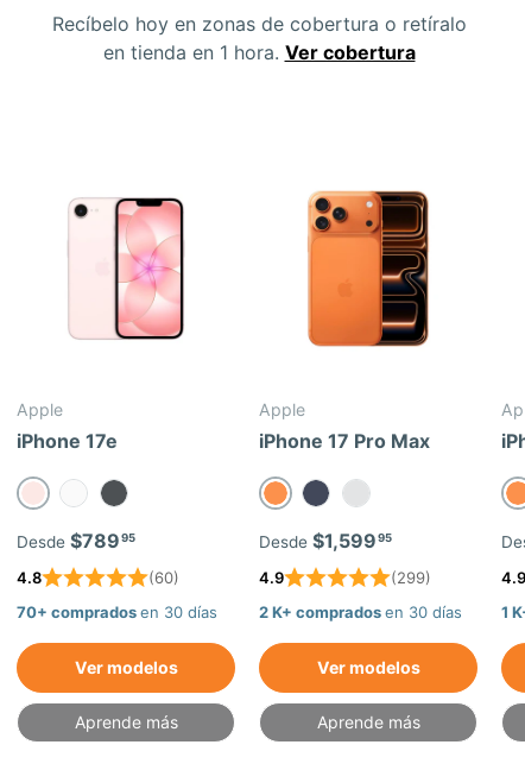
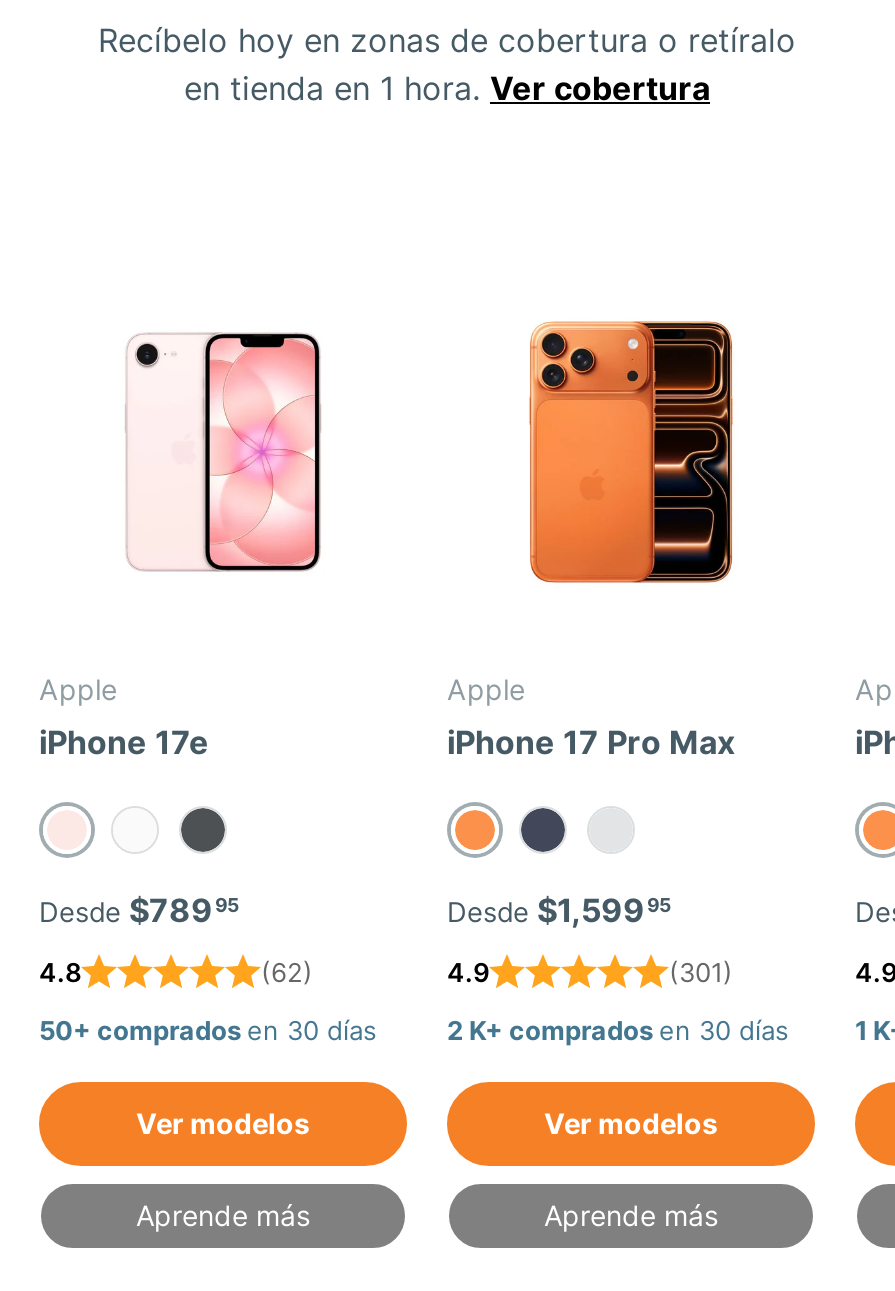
[148,567,179,586] (60) -> [261,955,313,987] (62)
[391,567,431,586] (299) -> [669,955,733,987] (301)
[17,602,217,621] 70+ comprados en 30 días -> [39,1013,377,1045] 50+ comprados en 30 días

